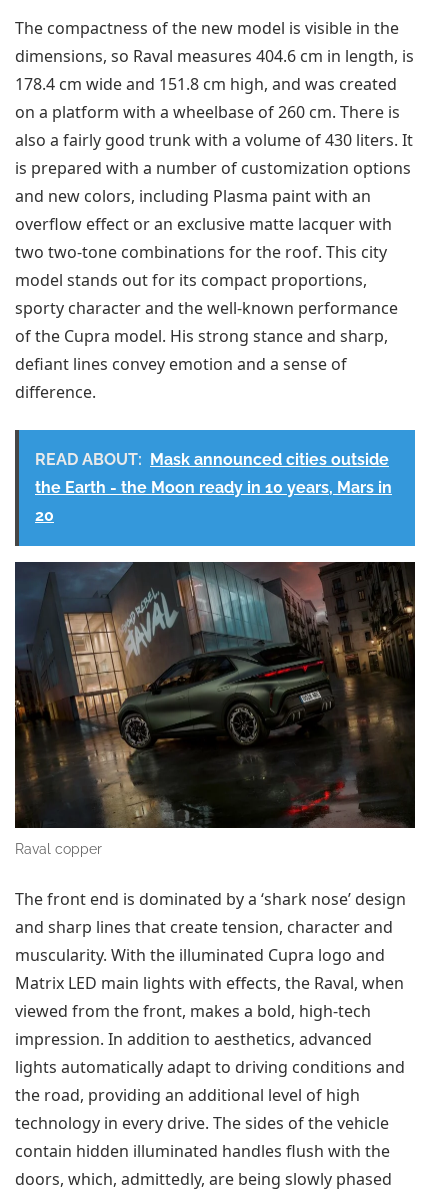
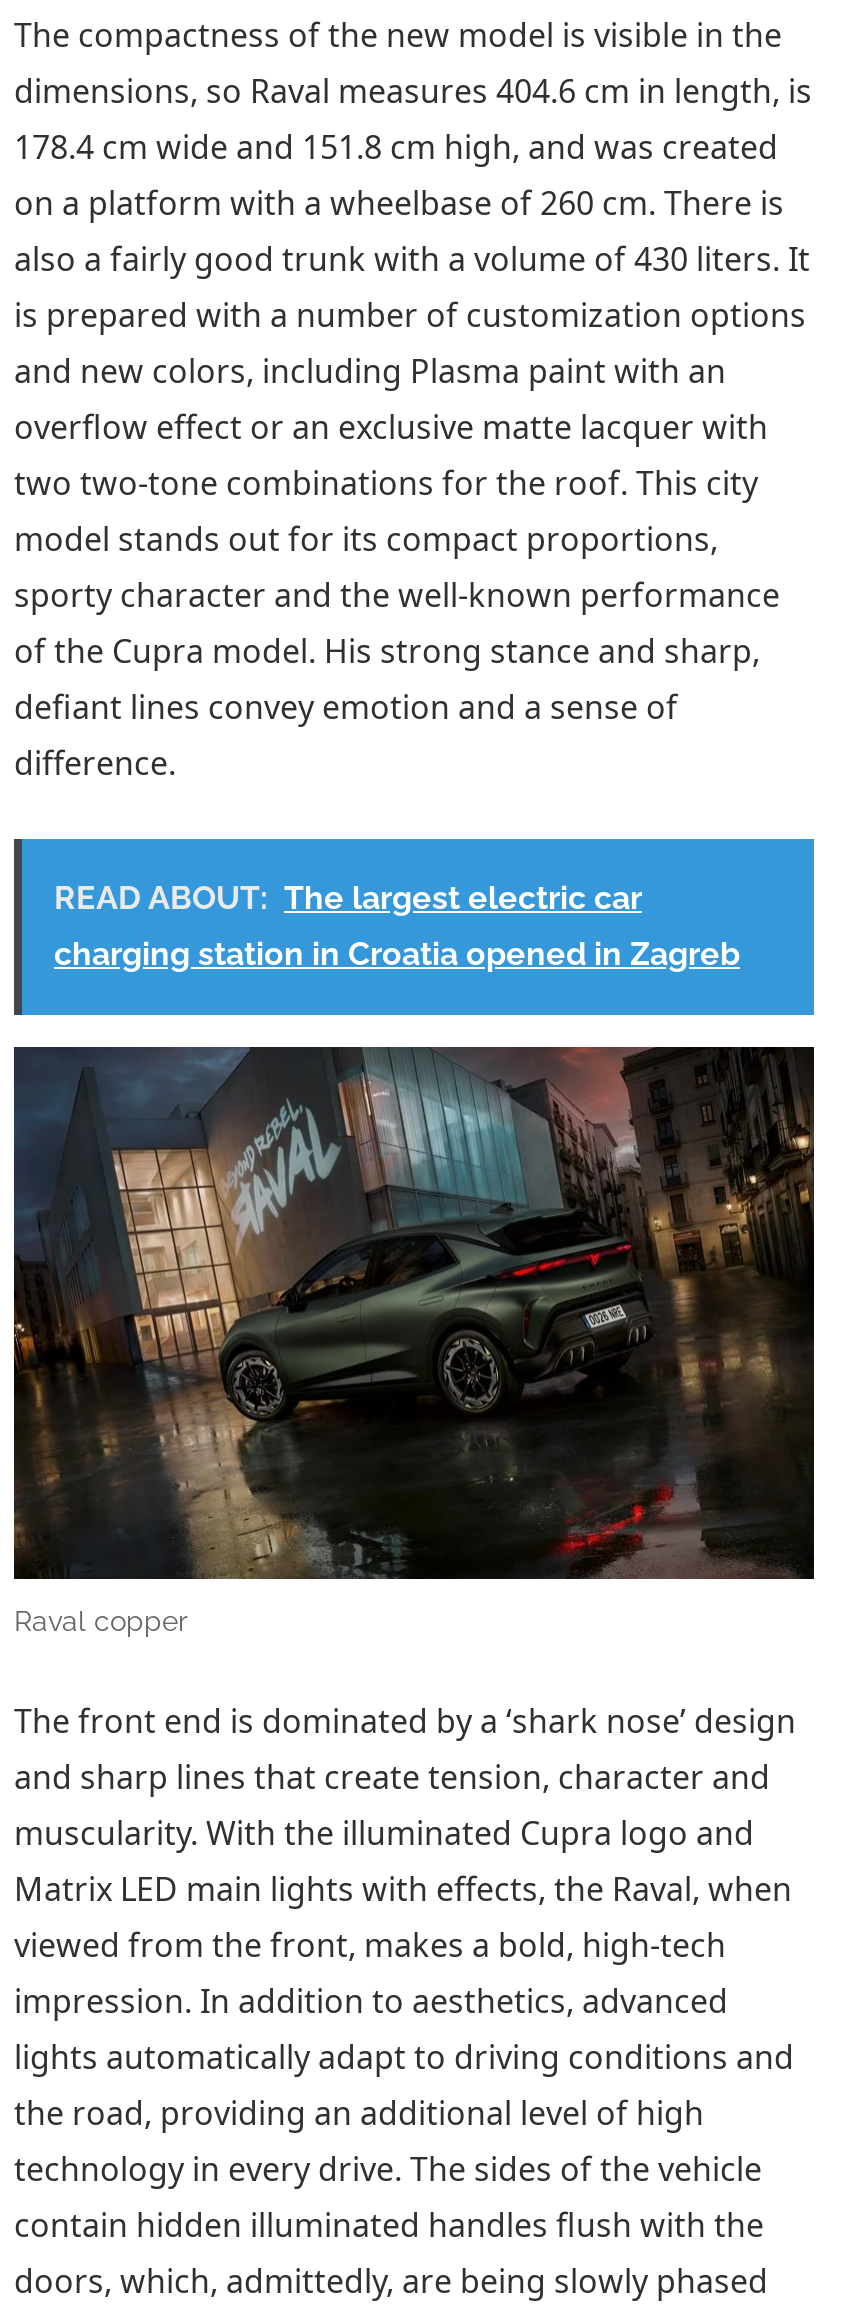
[35,450,392,525] READ ABOUT: Mask announced cities outside | the Earth - the Moon ready in 10 years, Mars in | 20 -> [54,879,740,973] READ ABOUT: The largest electric car | charging station in Croatia opened in Zagreb

